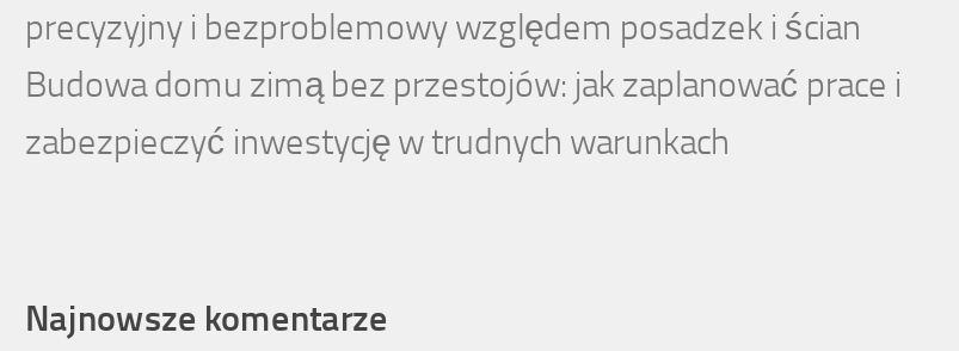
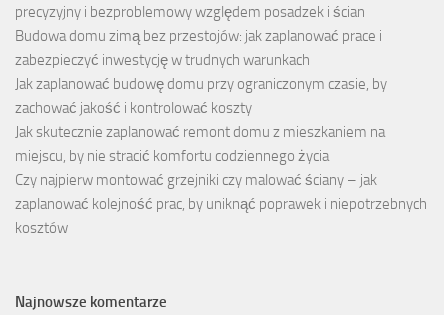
none -> [15,75,427,237] Jak zaplanować budowę domu przy ograniczonym czasie, by | zachować jakość i kontrolować koszty | Jak skutecznie zaplanować remont domu z mieszkaniem na | miejscu, by nie stracić komfortu codziennego życia | Czy najpierw montować grzejniki czy malować ściany – jak | zaplanować kolejność prac, by uniknąć poprawek i niepotrzebnych | kosztów

